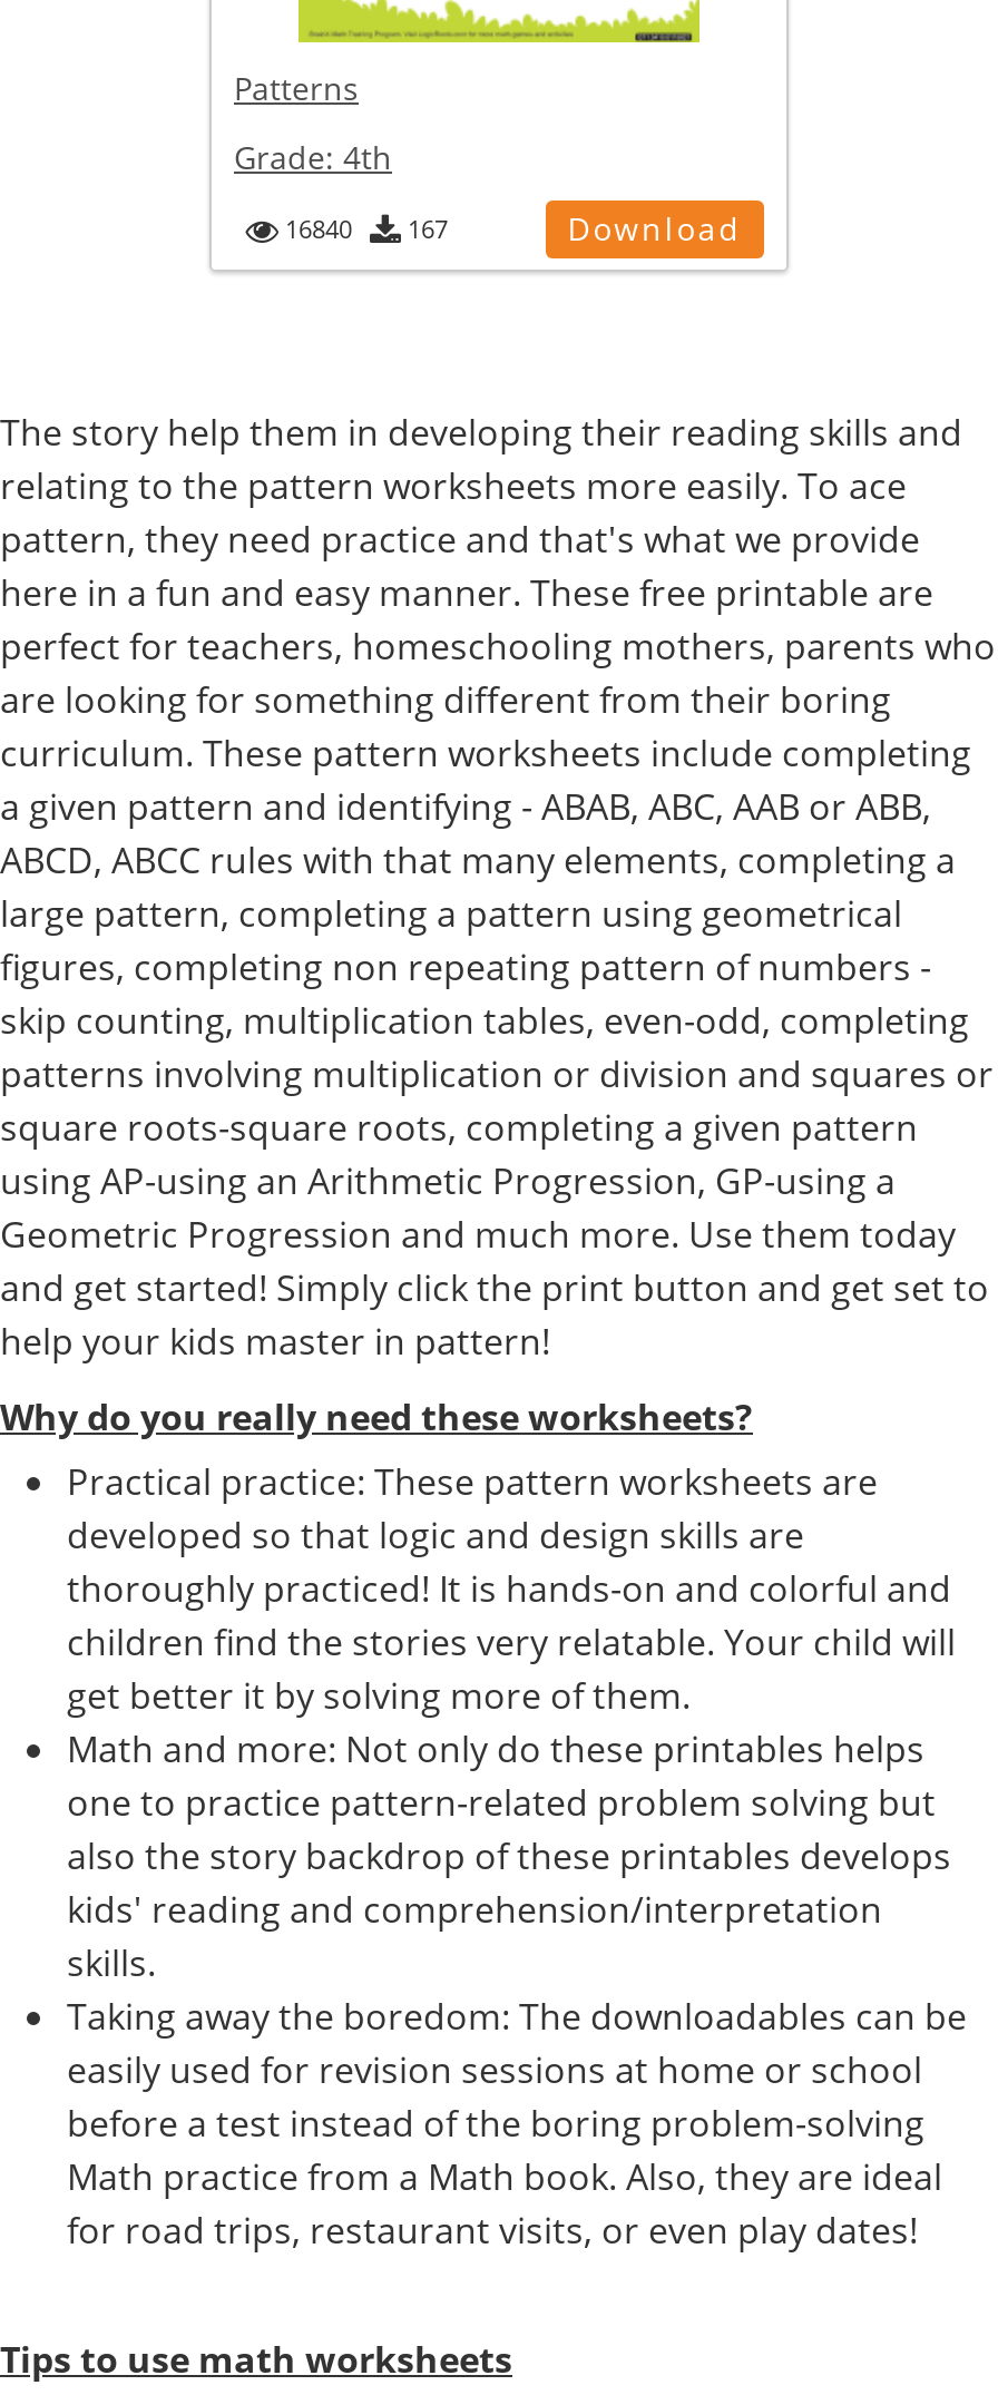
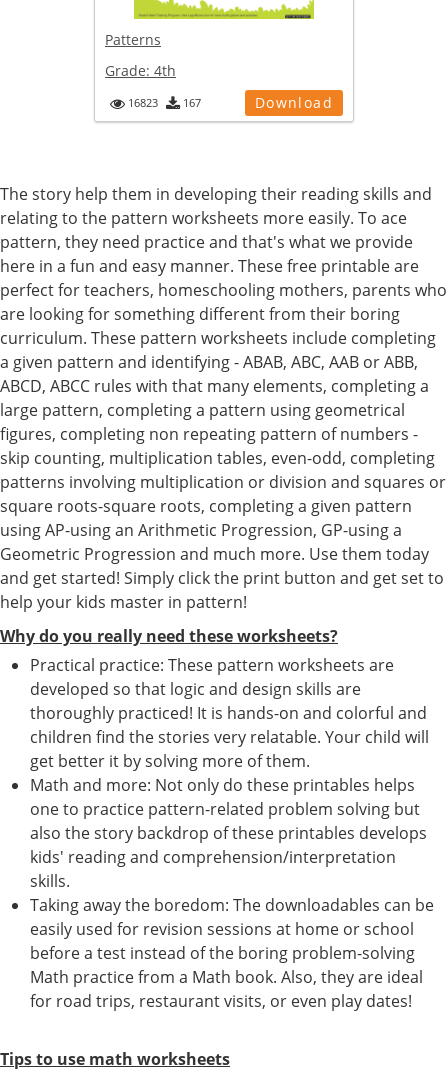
[285,212,448,245] 16840 167 -> [128,95,201,110] 16823 167

